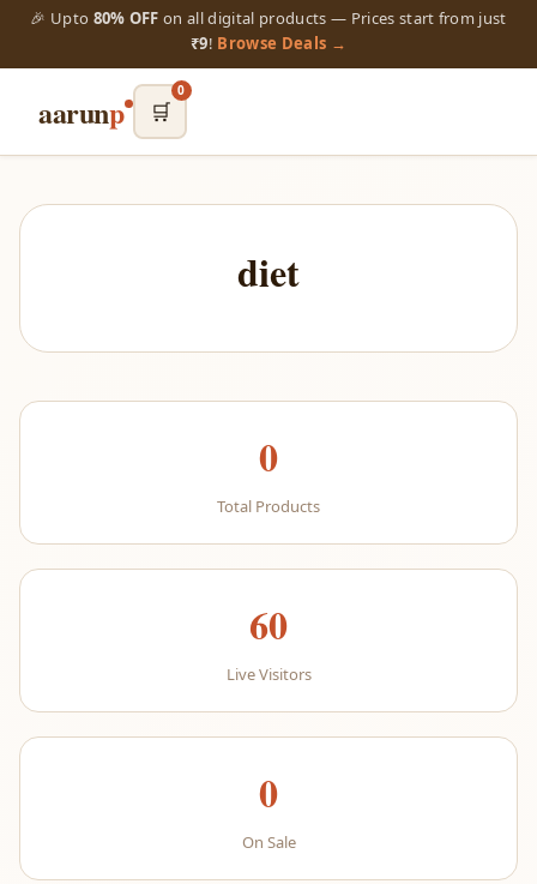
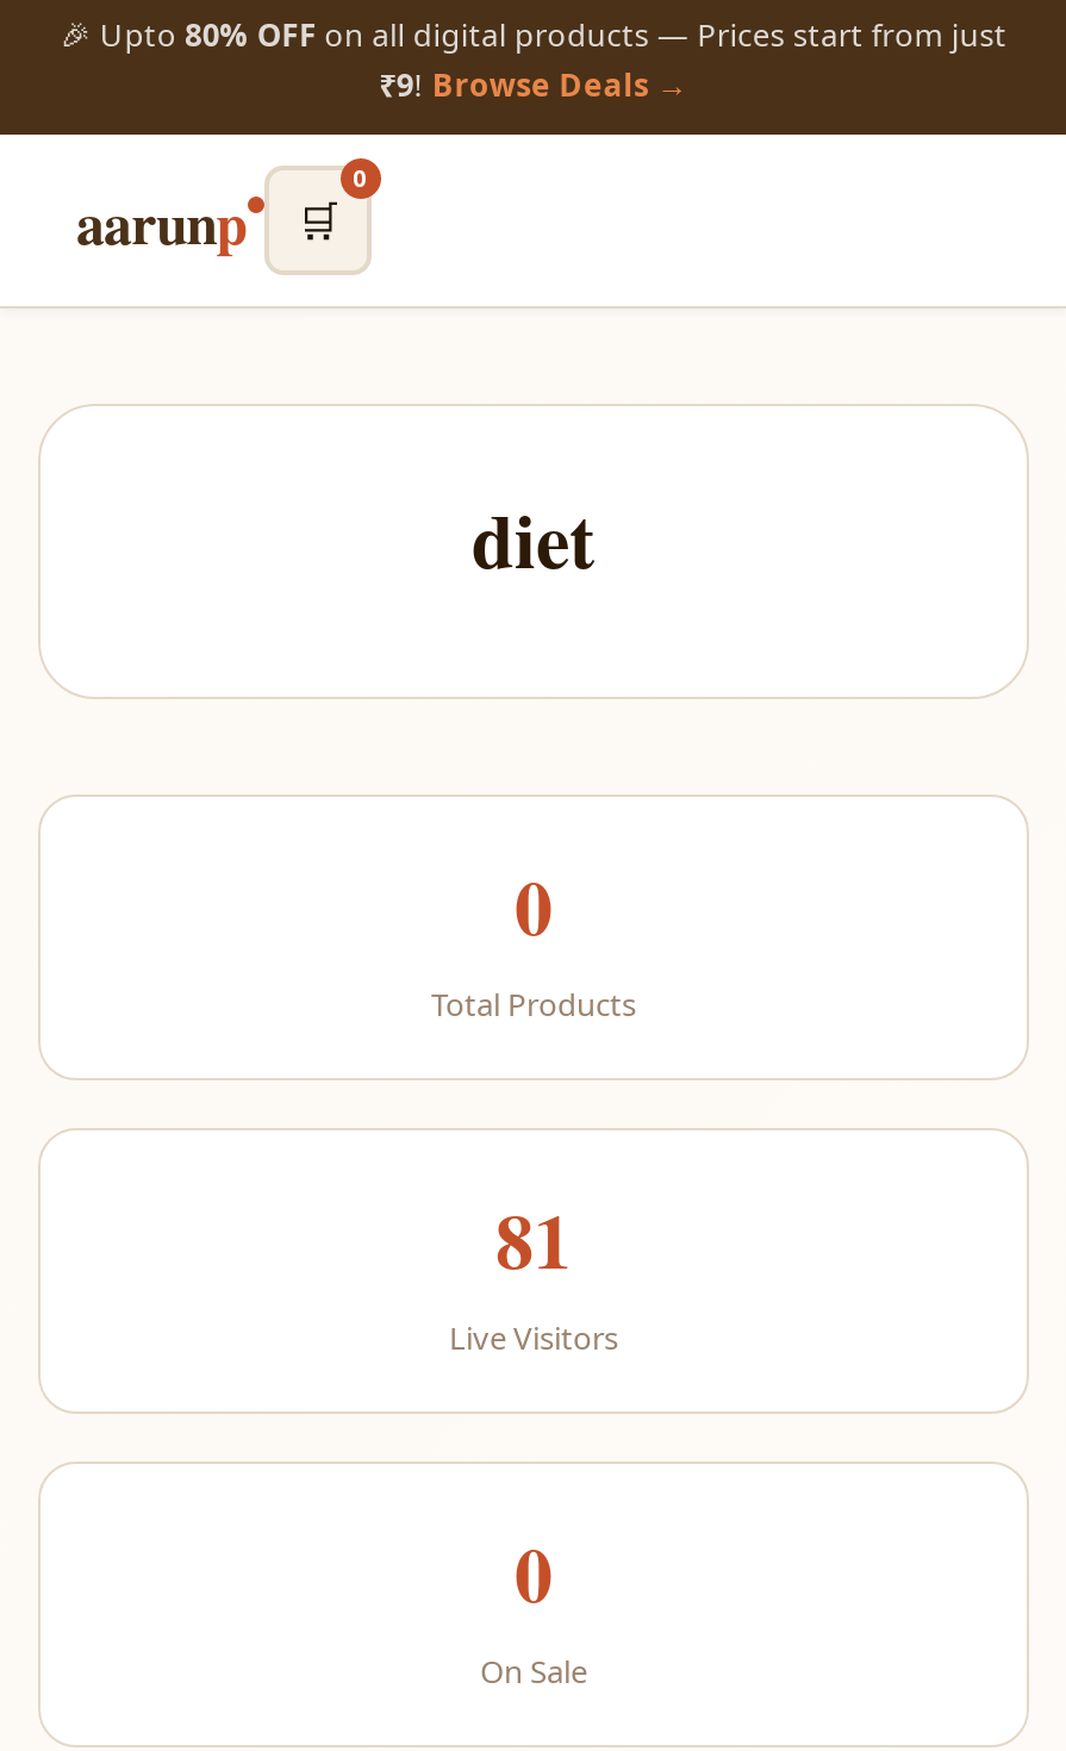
[249,596,288,653] 60 -> [495,1183,572,1295] 81

